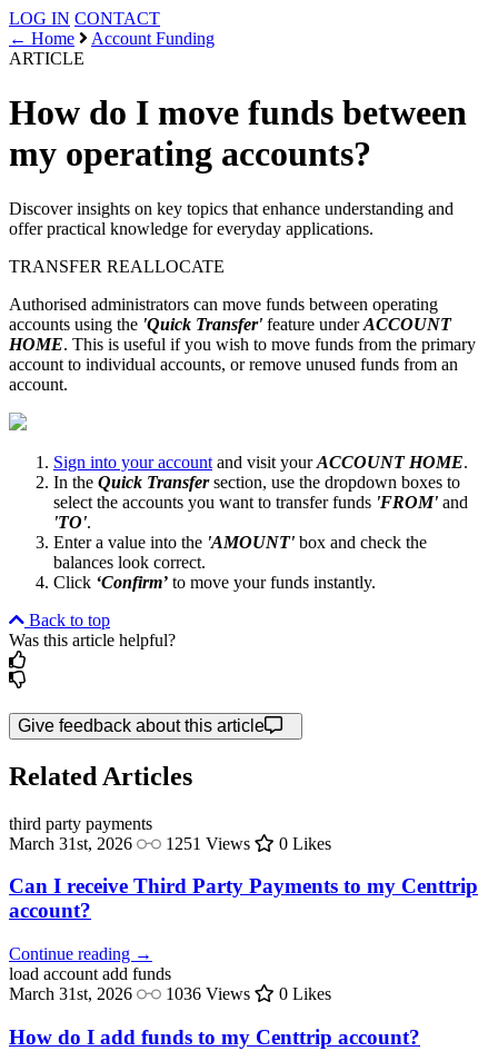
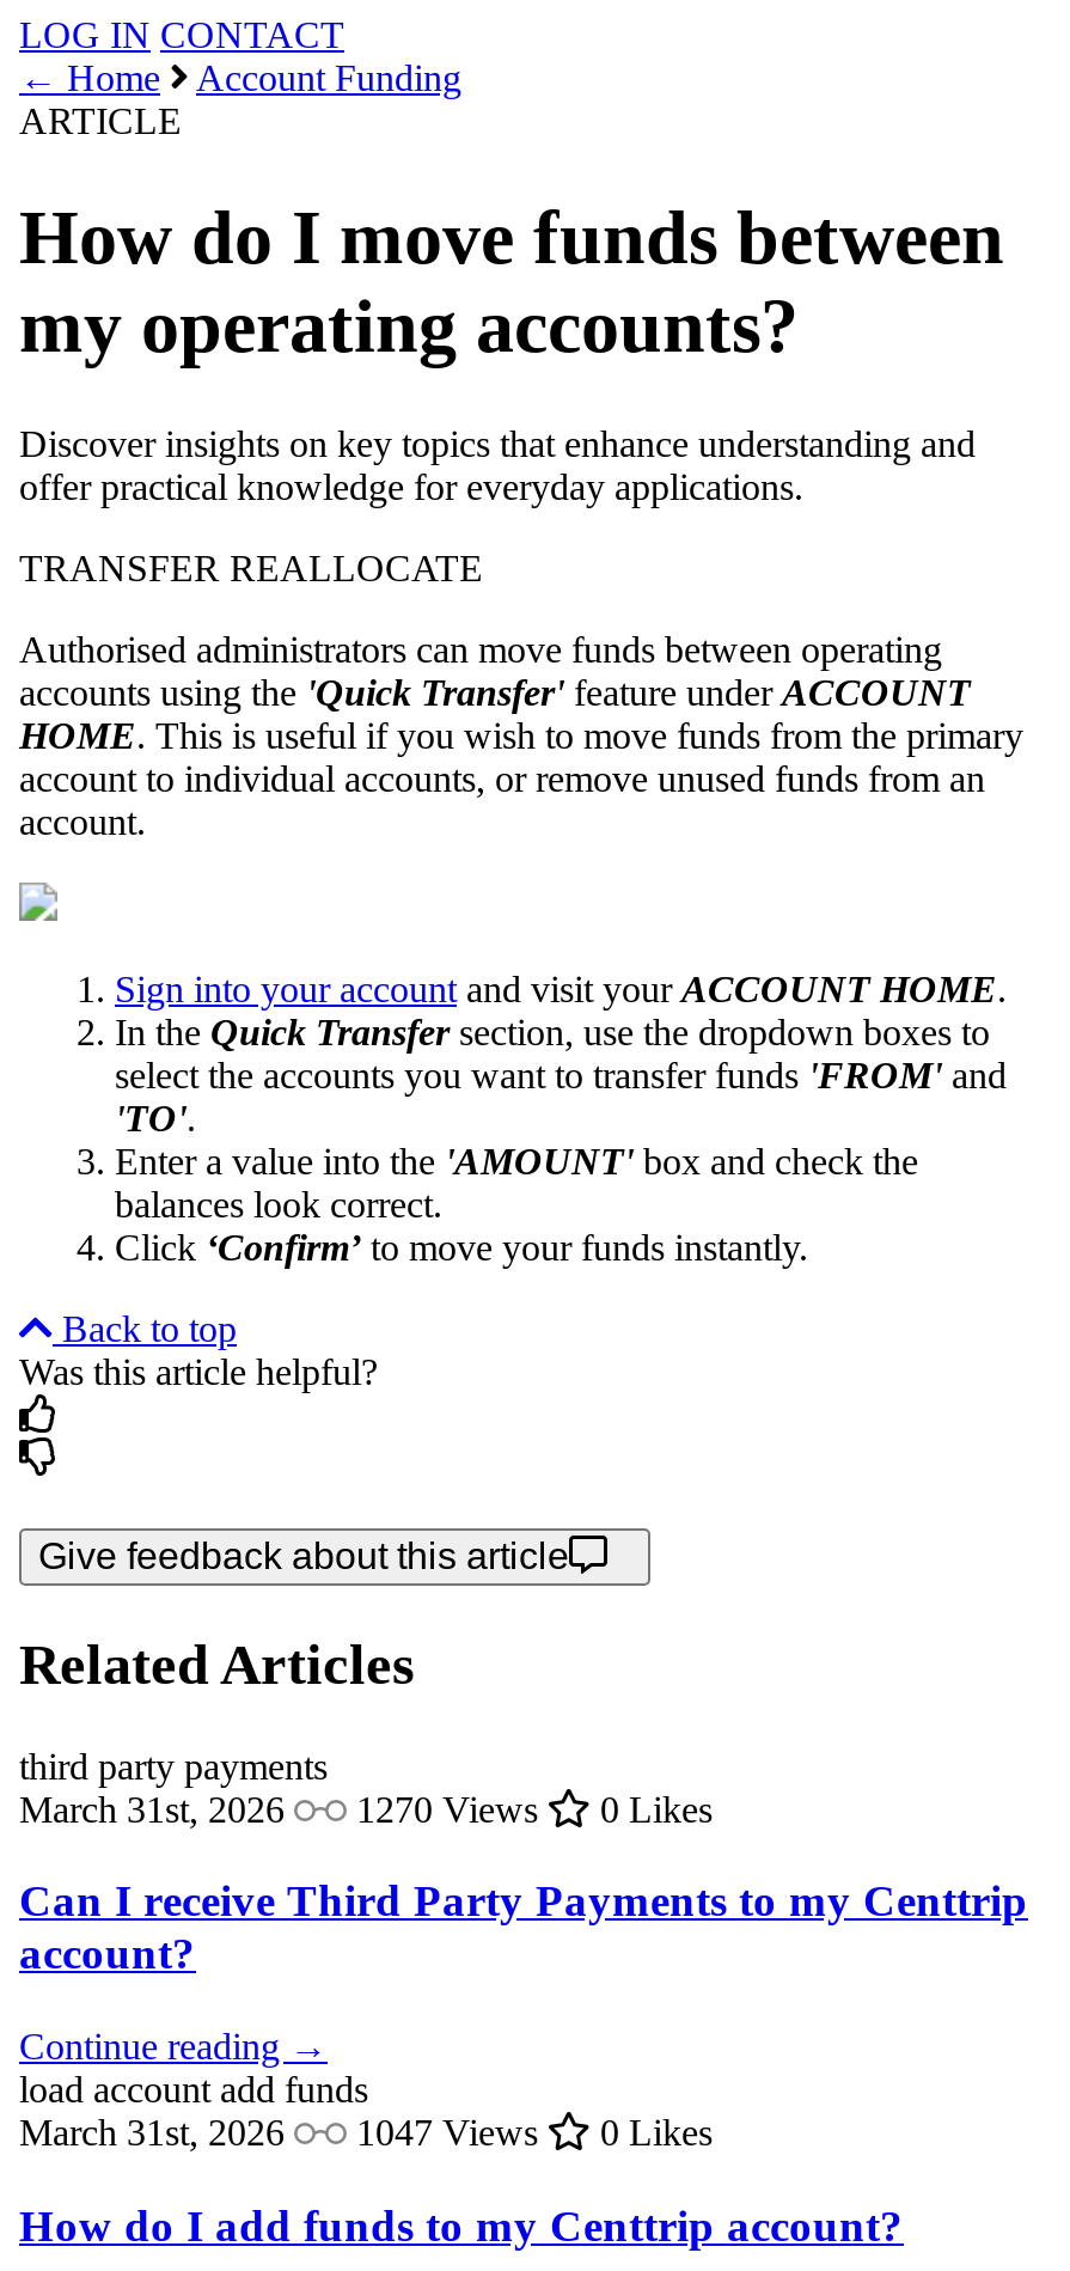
[9,834,331,853] March 31st, 2026 1251 Views 0 Likes -> [19,1788,713,1829] March 31st, 2026 1270 Views 0 Likes
[9,984,331,1003] March 31st, 2026 1036 Views 0 Likes -> [19,2112,713,2153] March 31st, 2026 1047 Views 0 Likes

